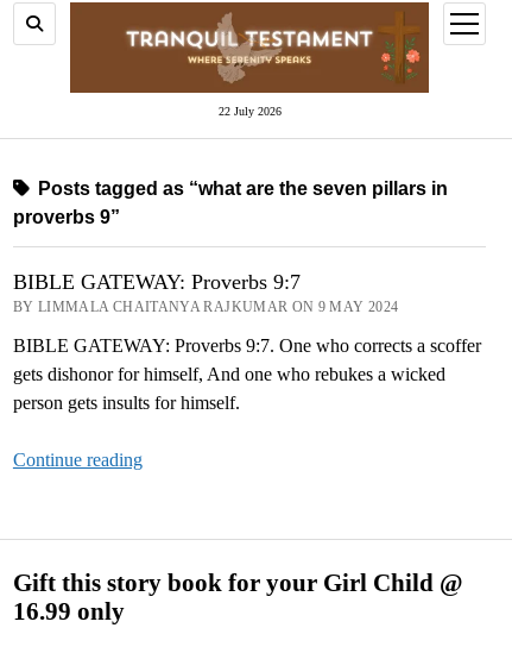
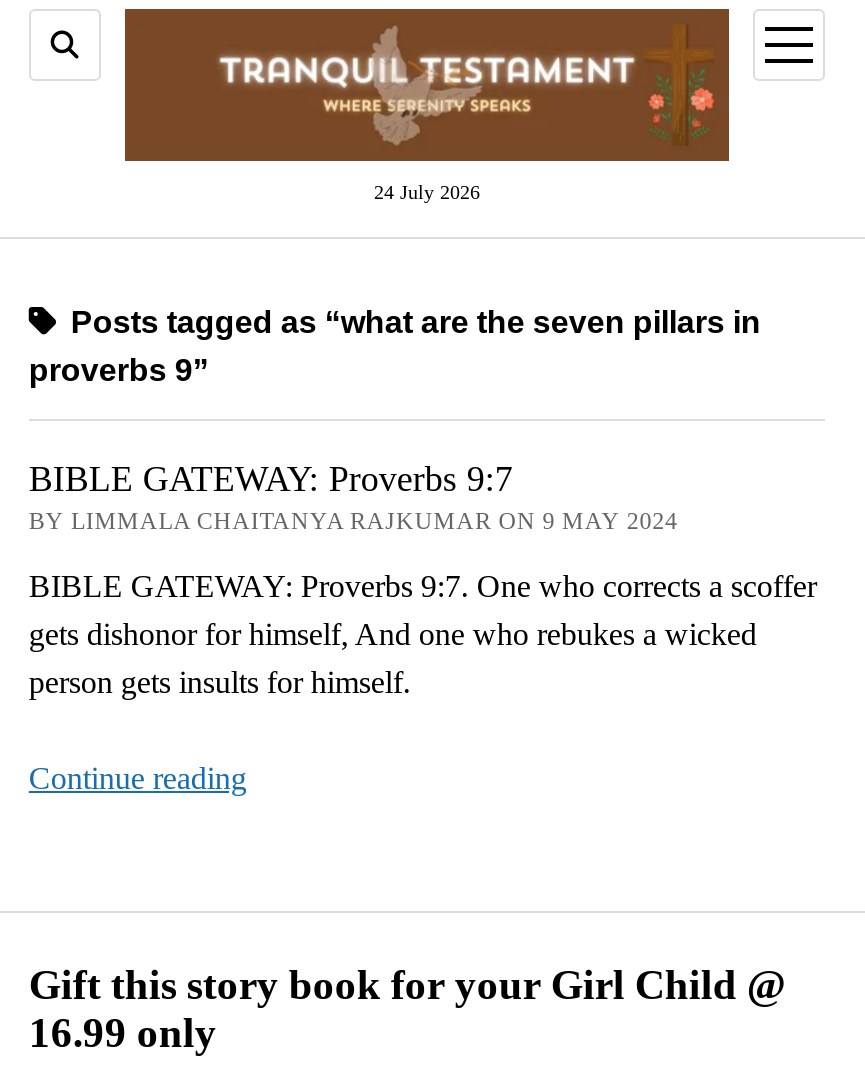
[218,104,281,117] 22 July 2026 -> [374,180,480,202] 24 July 2026

